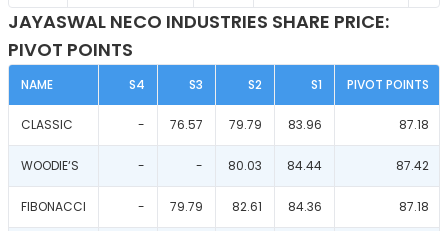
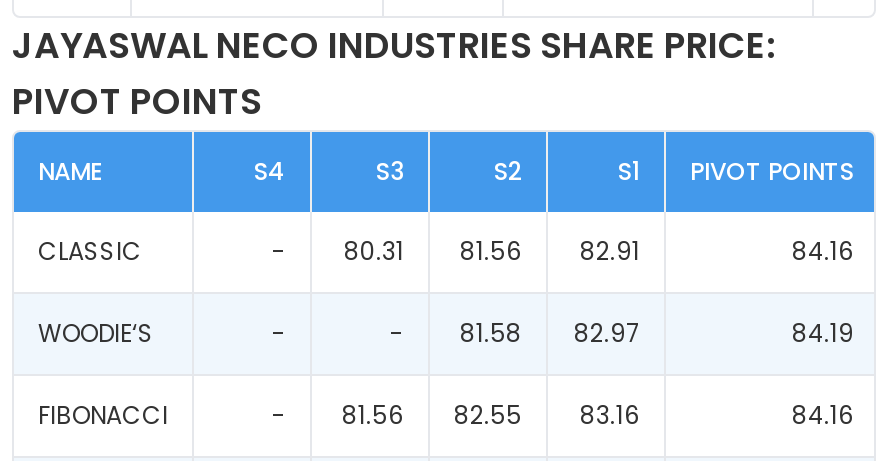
[170,116,203,133] 76.57 -> [344,234,404,268] 80.31
[229,116,262,133] 79.79 -> [460,234,522,268] 81.56
[288,116,322,133] 83.96 -> [580,234,640,268] 82.91
[399,116,429,133] 87.18 -> [792,234,854,268] 84.16
[228,157,262,174] 80.03 -> [460,316,522,350] 81.58
[287,157,322,174] 84.44 -> [574,316,640,350] 82.97
[396,157,429,174] 87.42 -> [792,316,854,350] 84.19
[170,198,203,215] 79.79 -> [342,398,404,432] 81.56
[232,198,262,215] 82.61 -> [454,398,522,432] 82.55
[288,198,322,215] 84.36 -> [580,398,640,432] 83.16
[399,198,429,215] 87.18 -> [792,398,854,432] 84.16

